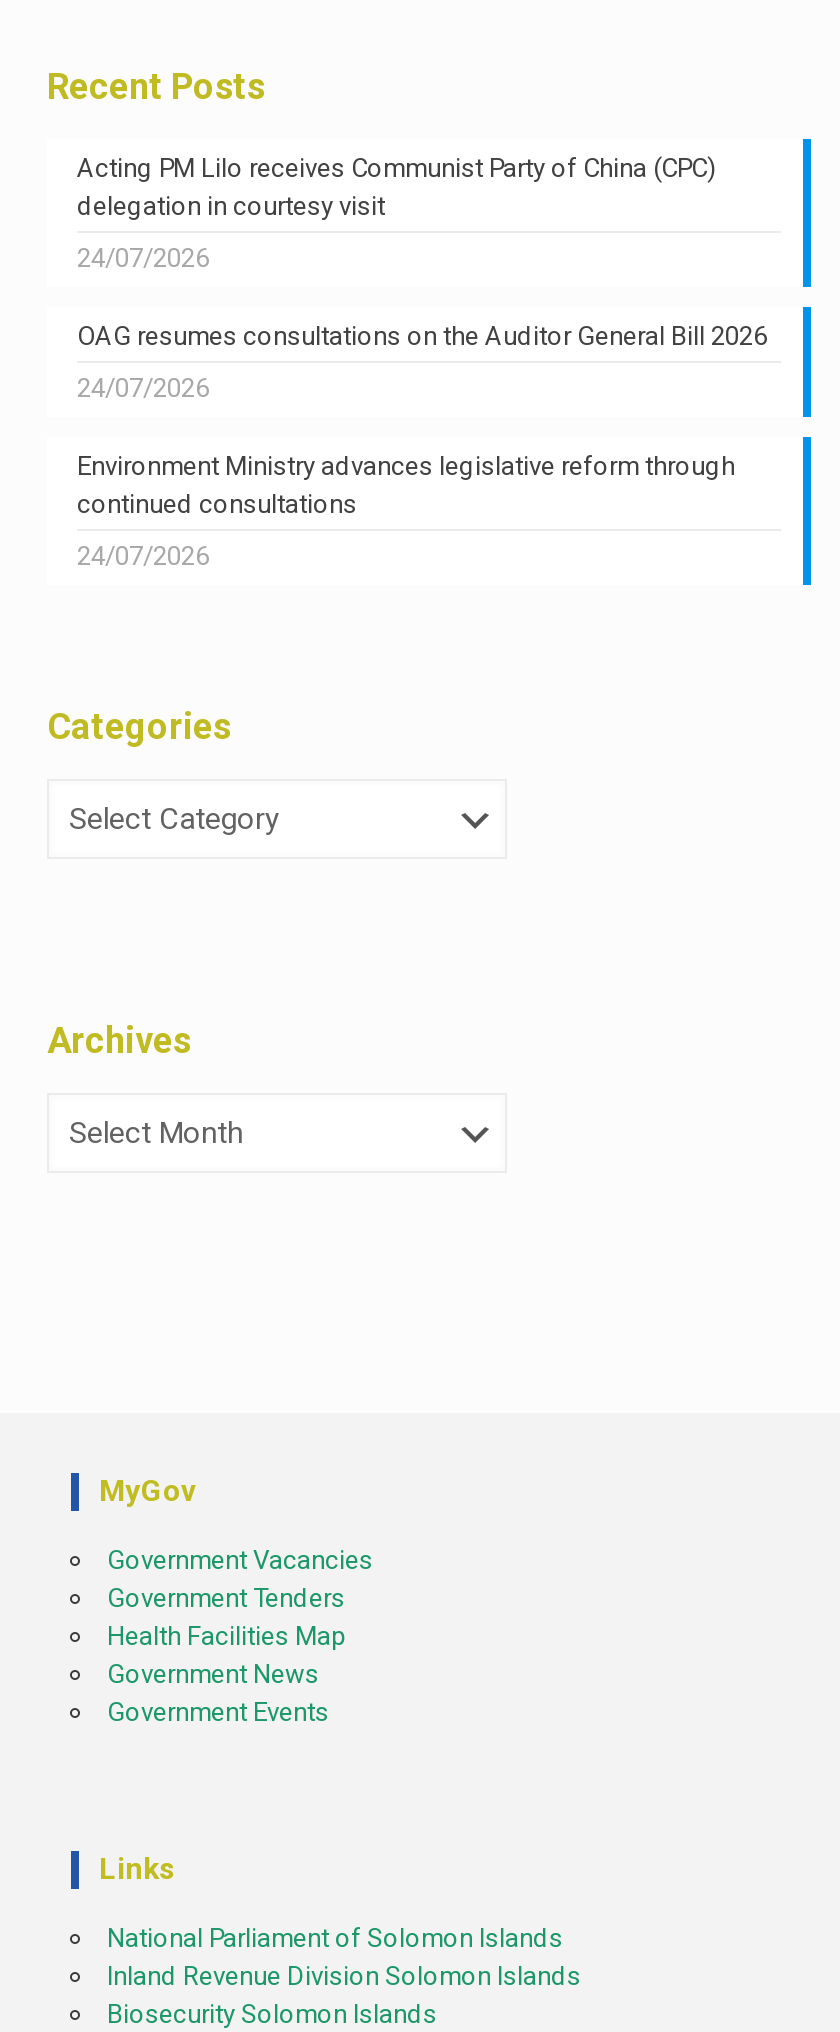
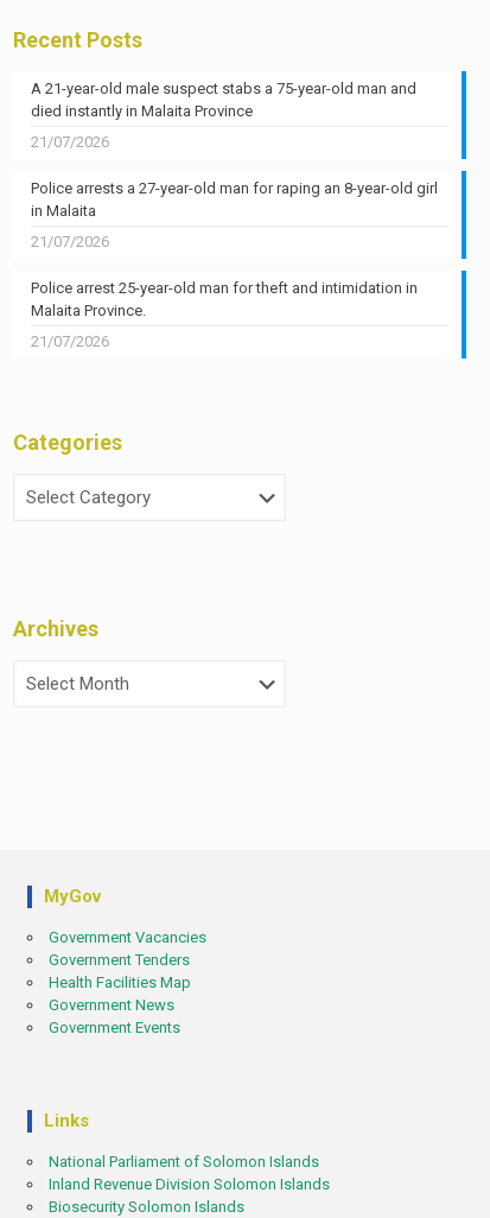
[77,152,717,220] Acting PM Lilo receives Communist Party of China (CPC) | delegation in courtesy visit -> [31,80,416,120] A 21-year-old male suspect stabs a 75-year-old man and | died instantly in Malaita Province
[77,242,209,272] 24/07/2026 -> [31,133,109,151] 21/07/2026
[77,320,767,350] OAG resumes consultations on the Auditor General Bill 2026 -> [31,179,438,220] Police arrests a 27-year-old man for raping an 8-year-old girl | in Malaita
[77,372,209,402] 24/07/2026 -> [31,233,109,251] 21/07/2026
[77,450,735,518] Environment Ministry advances legislative reform through | continued consultations -> [31,279,418,319] Police arrest 25-year-old man for theft and intimidation in | Malaita Province.
[77,540,209,570] 24/07/2026 -> [31,333,109,350] 21/07/2026

